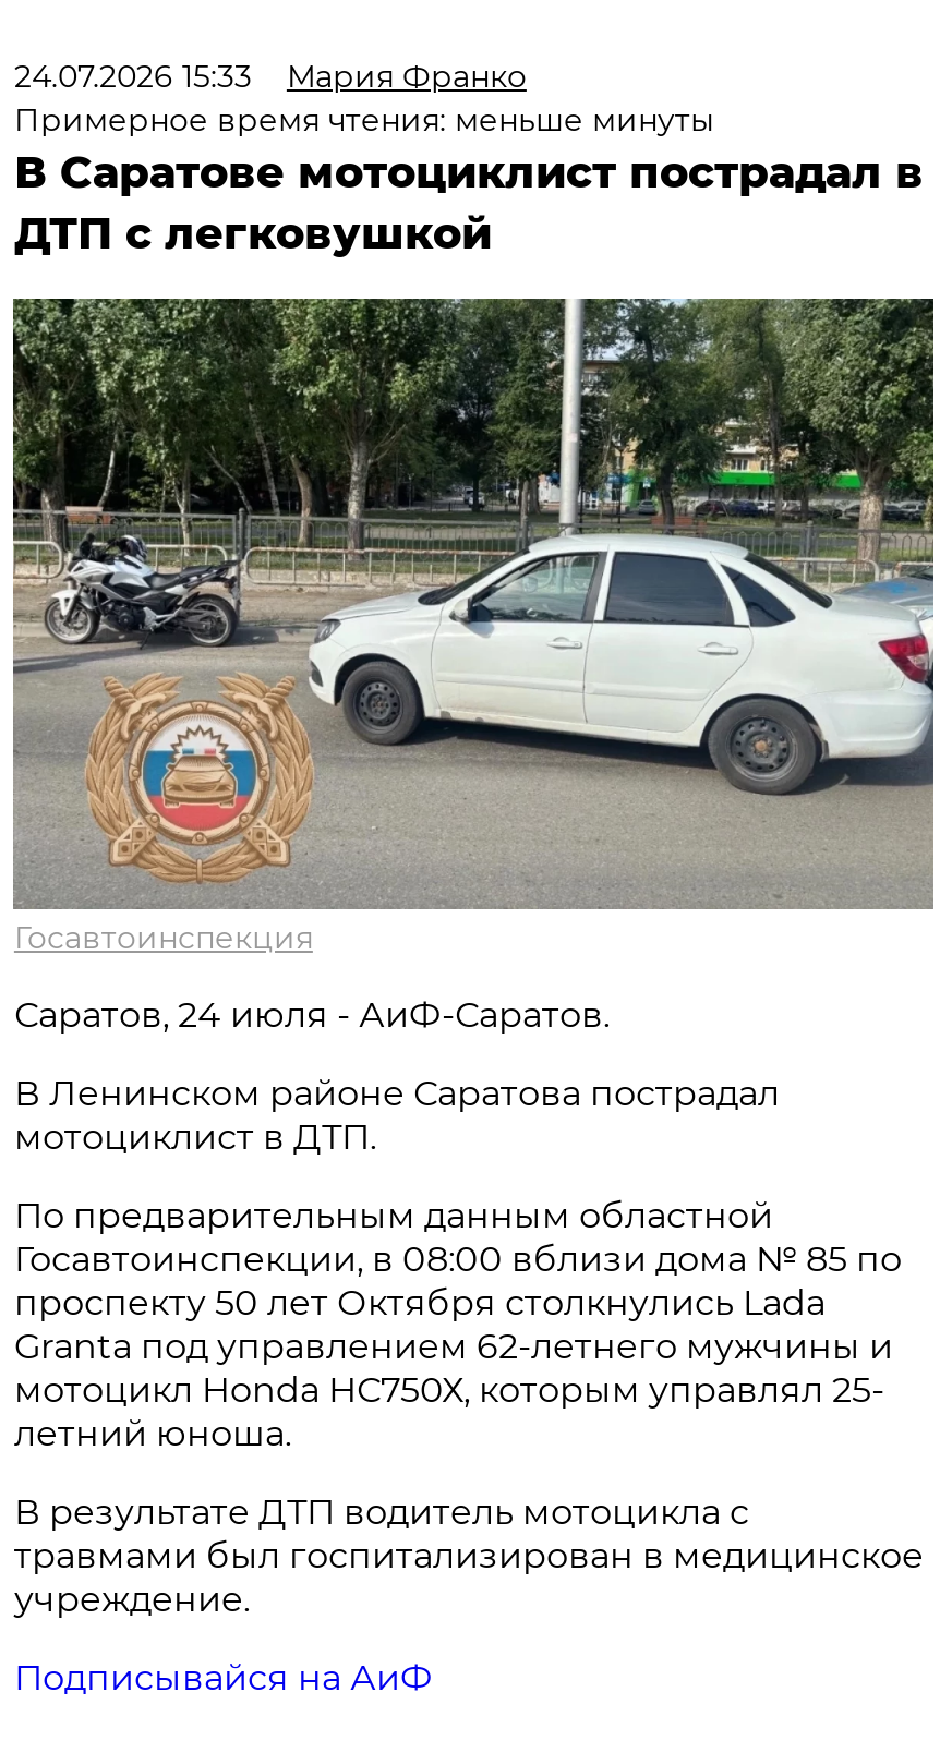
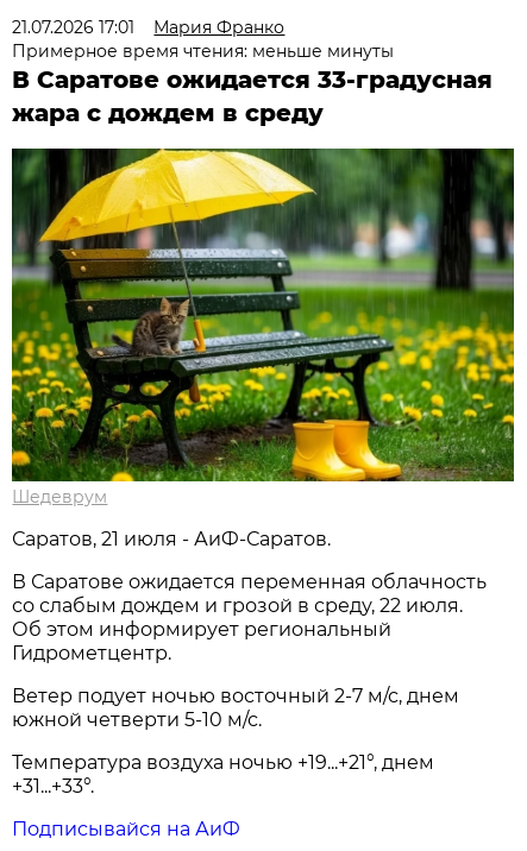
[14,57,526,96] 24.07.2026 15:33 Мария Франко -> [12,17,285,38] 21.07.2026 17:01 Мария Франко
[14,146,923,260] В Саратове мотоциклист пострадал в | ДТП с легковушкой -> [12,65,493,127] В Саратове ожидается 33-градусная | жара с дождем в среду
[13,301,936,958] [image] | Госавтоинспекция -> [11,147,515,508] [image] | Шедеврум
[14,995,609,1037] Саратов, 24 июля - АиФ-Саратов. -> [12,528,331,550] Саратов, 21 июля - АиФ-Саратов.
[14,1074,779,1159] В Ленинском районе Саратова пострадал | мотоциклист в ДТП. -> [12,571,487,664] В Саратове ожидается переменная облачность | со слабым дождем и грозой в среду, 22 июля. | Об этом информирует региональный | Гидрометцентр.
[14,1196,902,1455] По предварительным данным областной | Госавтоинспекции, в 08:00 вблизи дома № 85 по | проспекту 50 лет Октября столкнулись Lada | Granta под управлением 62-летнего мужчины и | мотоцикл Honda НС750Х, которым управлял 25- | летний юноша. -> [12,685,460,731] Ветер подует ночью восточный 2-7 м/с, днем | южной четверти 5-10 м/с.
[14,1492,923,1621] В результате ДТП водитель мотоцикла с | травмами был госпитализирован в медицинское | учреждение. -> [12,751,435,798] Температура воздуха ночью +19...+21°, днем | +31...+33°.

